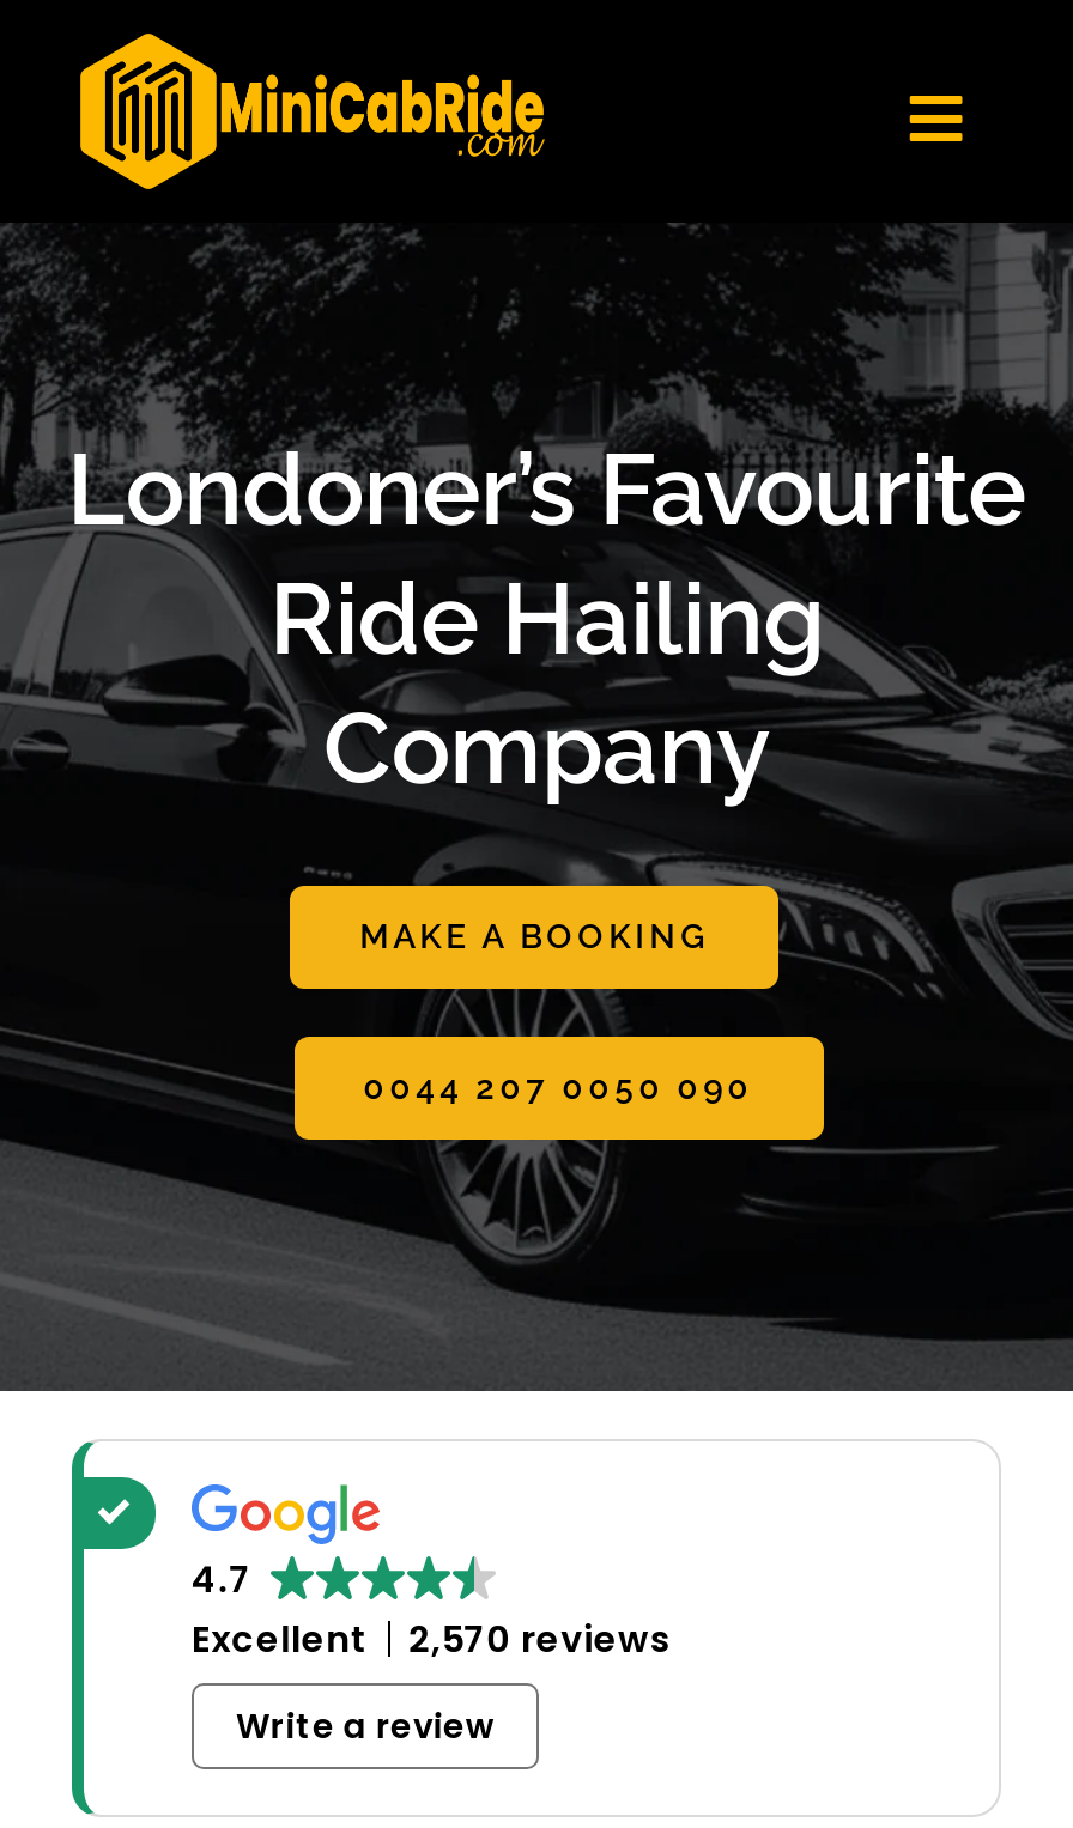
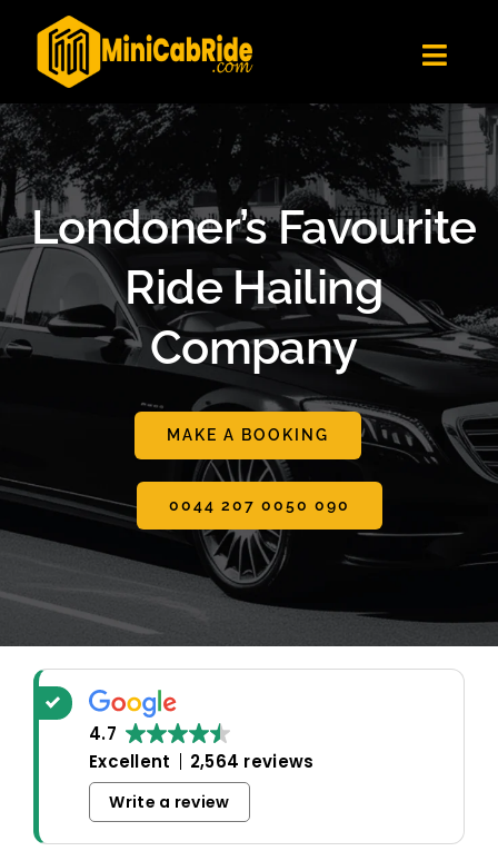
[192,1614,672,1664] Excellent 2,570 reviews -> [89,750,314,773] Excellent 2,564 reviews

